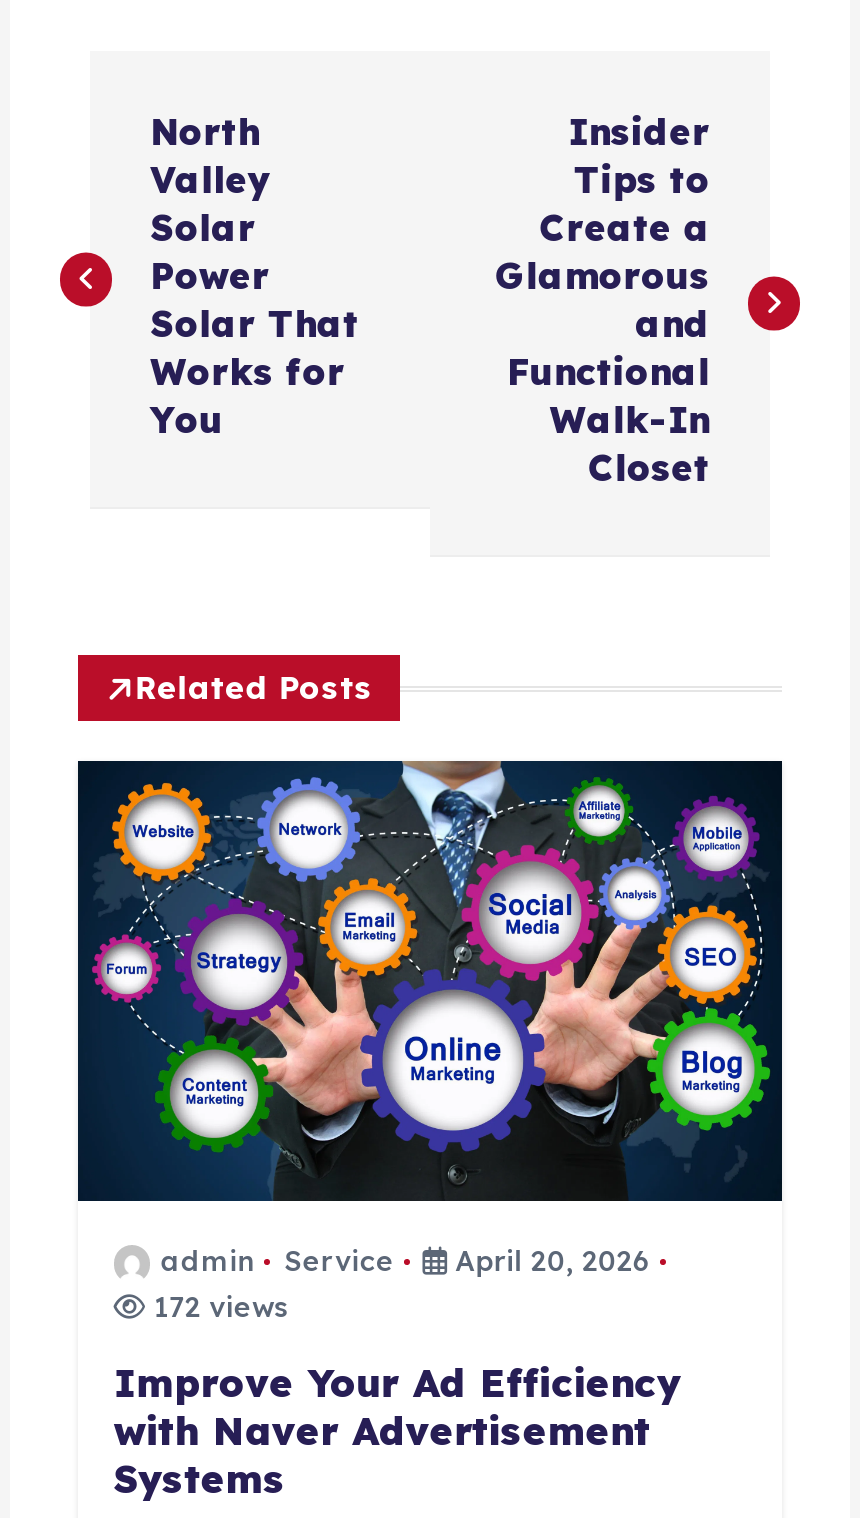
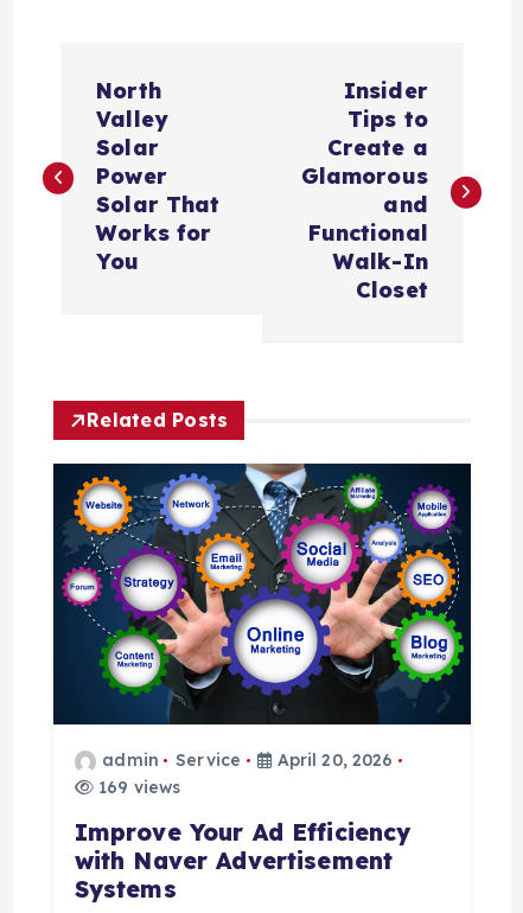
[146,1289,289,1325] 172 views -> [94,777,181,798] 169 views

